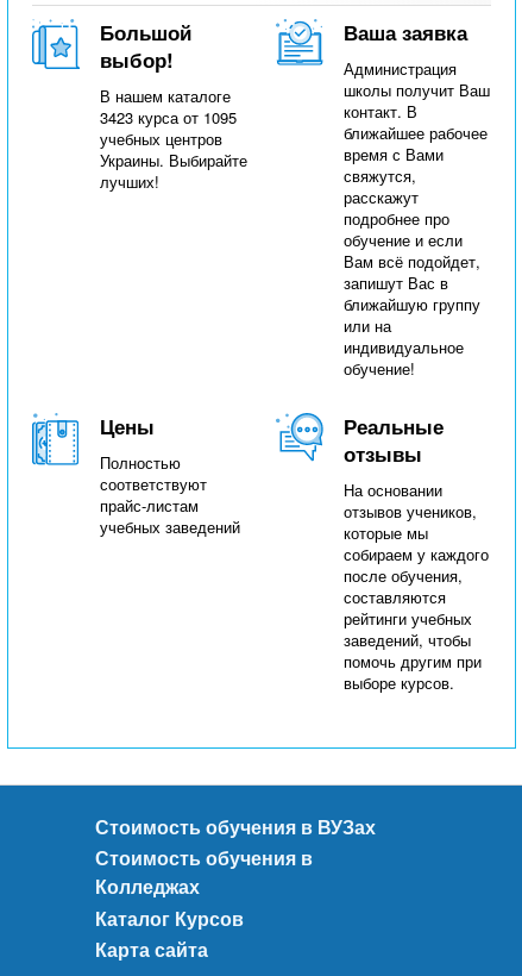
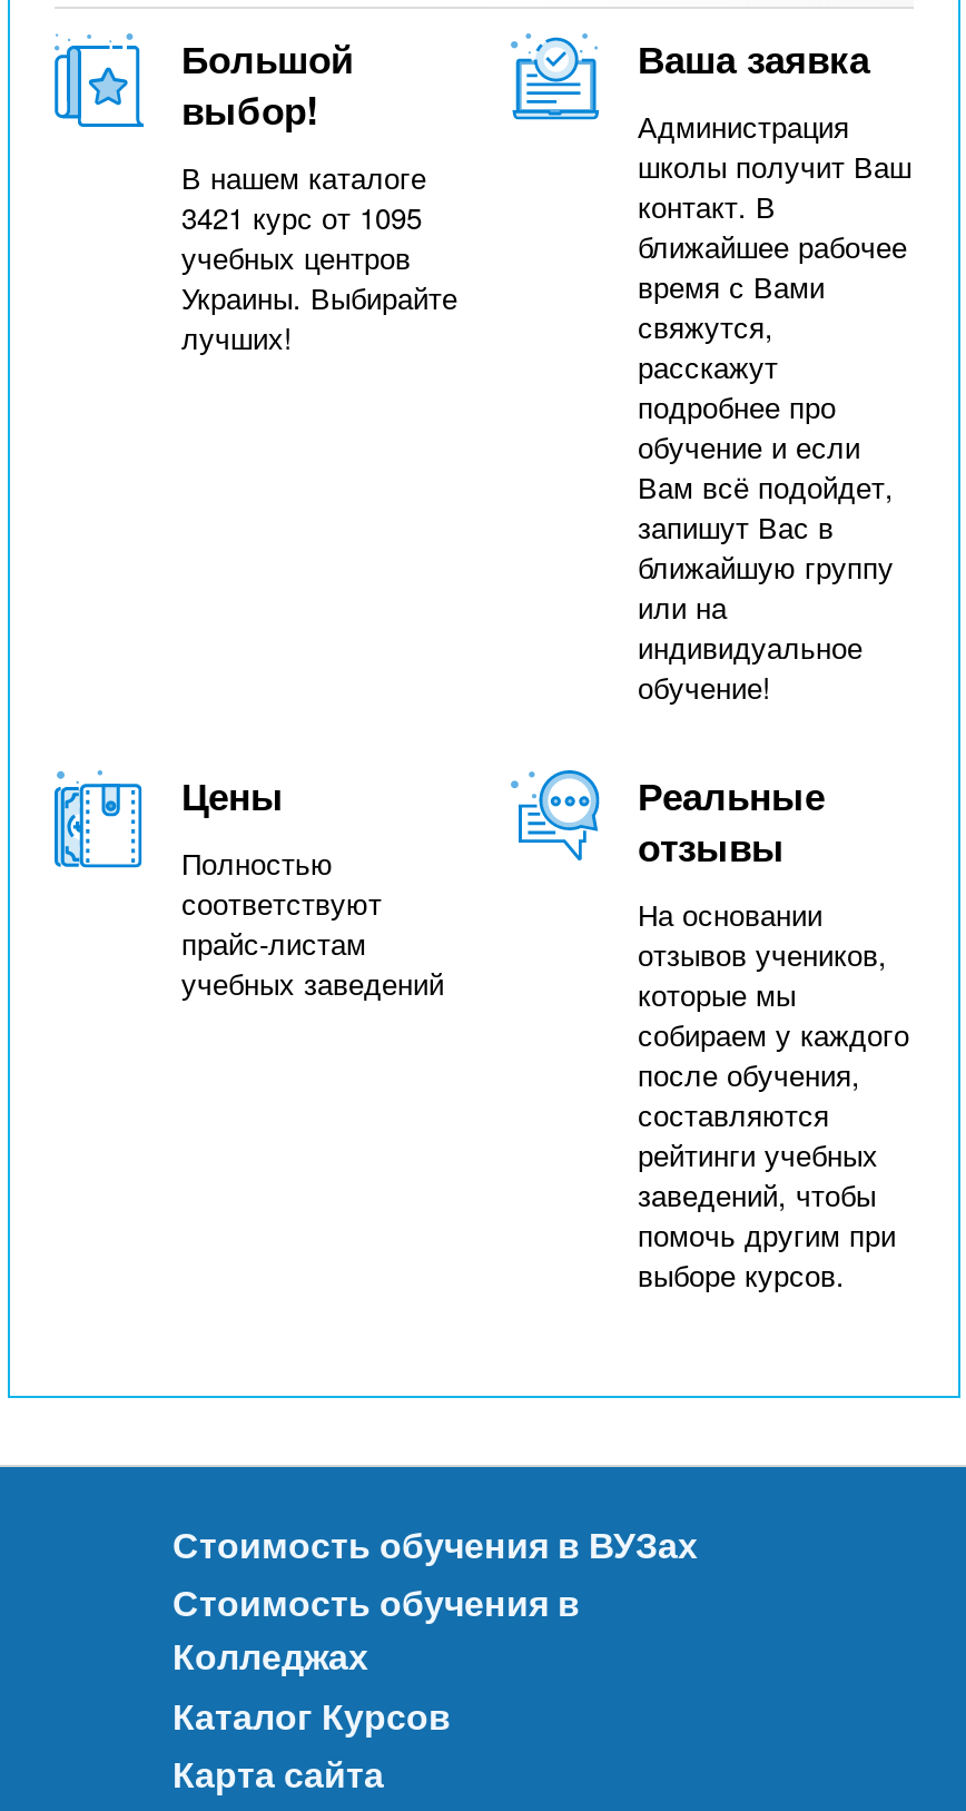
[100,106,237,129] 3423 курса от 1095 -> [181,196,422,238] 3421 курс от 1095

